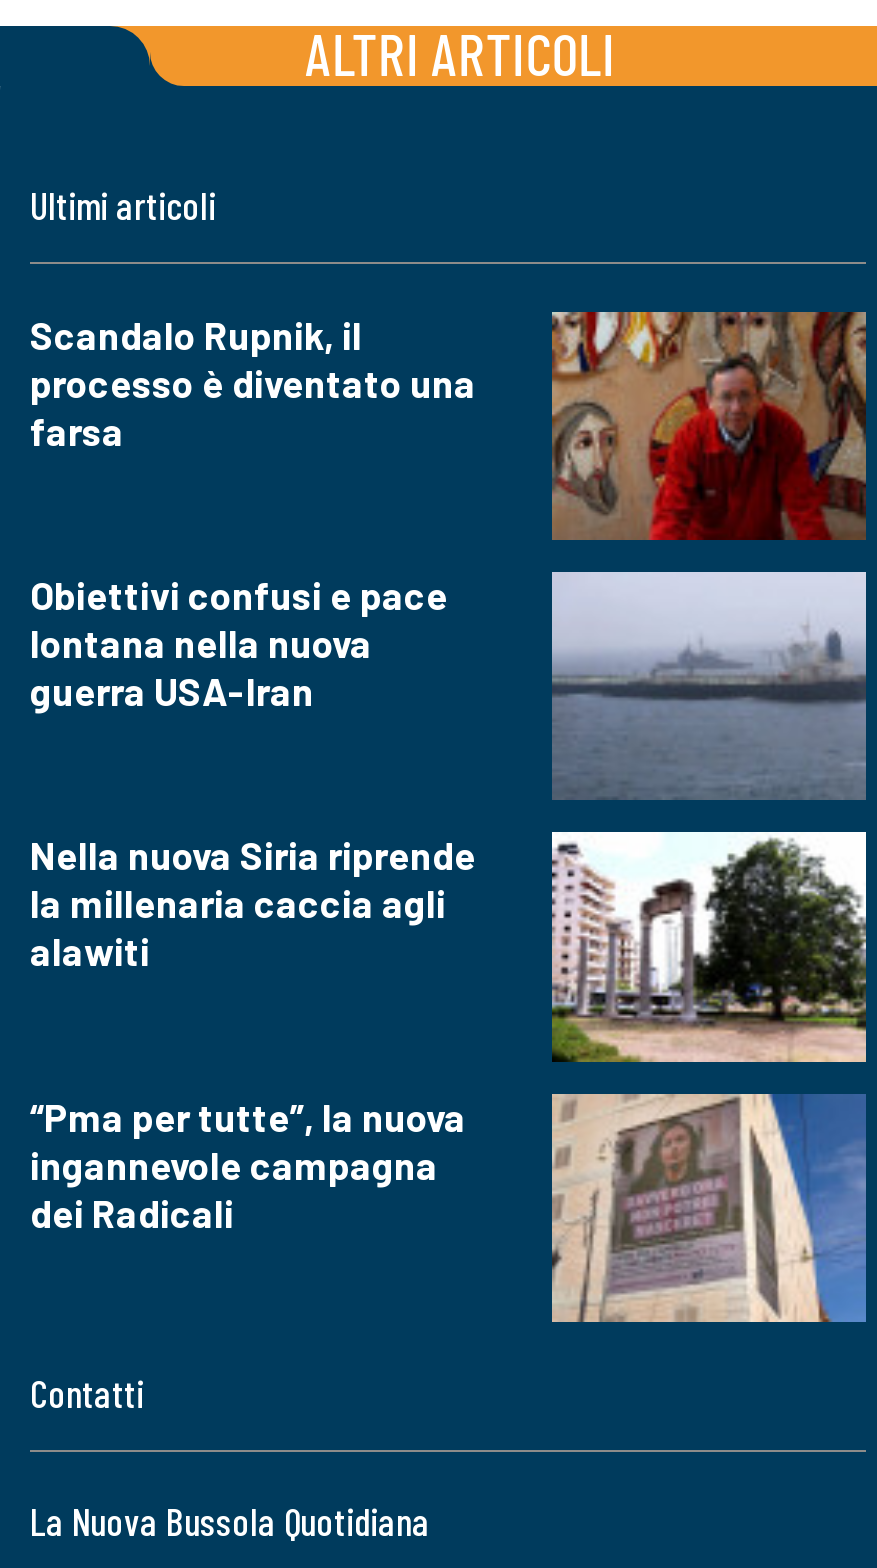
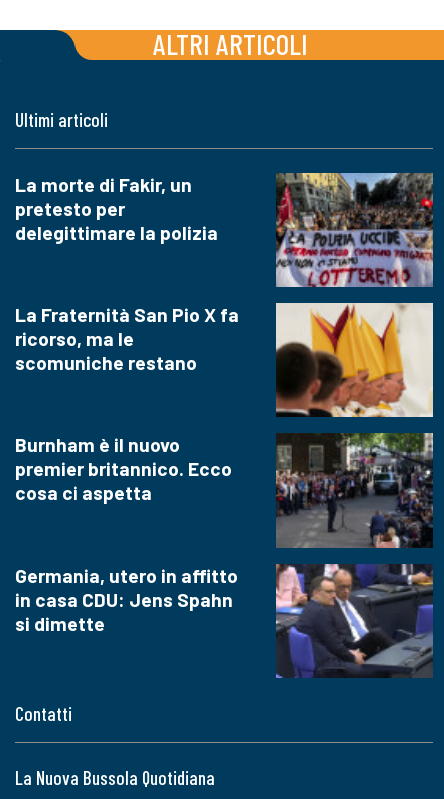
[30,311,476,453] Scandalo Rupnik, il | processo è diventato una | farsa -> [15,172,218,243] La morte di Fakir, un | pretesto per | delegittimare la polizia
[550,310,868,542] [image] -> [275,172,434,288] [image]
[30,572,448,714] Obiettivi confusi e pace | lontana nella nuova | guerra USA-Iran -> [15,303,239,374] La Fraternità San Pio X fa | ricorso, ma le | scomuniche restano
[550,572,866,800] [image] -> [276,303,434,417] [image]
[30,832,476,974] Nella nuova Siria riprende | la millenaria caccia agli | alawiti -> [15,433,232,504] Burnham è il nuovo | premier britannico. Ecco | cosa ci aspetta
[550,830,868,1064] [image] -> [275,432,434,548] [image]
[30,1093,466,1235] “Pma per tutte”, la nuova | ingannevole campagna | dei Radicali -> [15,563,238,634] Germania, utero in affitto | in casa CDU: Jens Spahn | si dimette
[550,1092,868,1324] [image] -> [276,564,434,678] [image]

